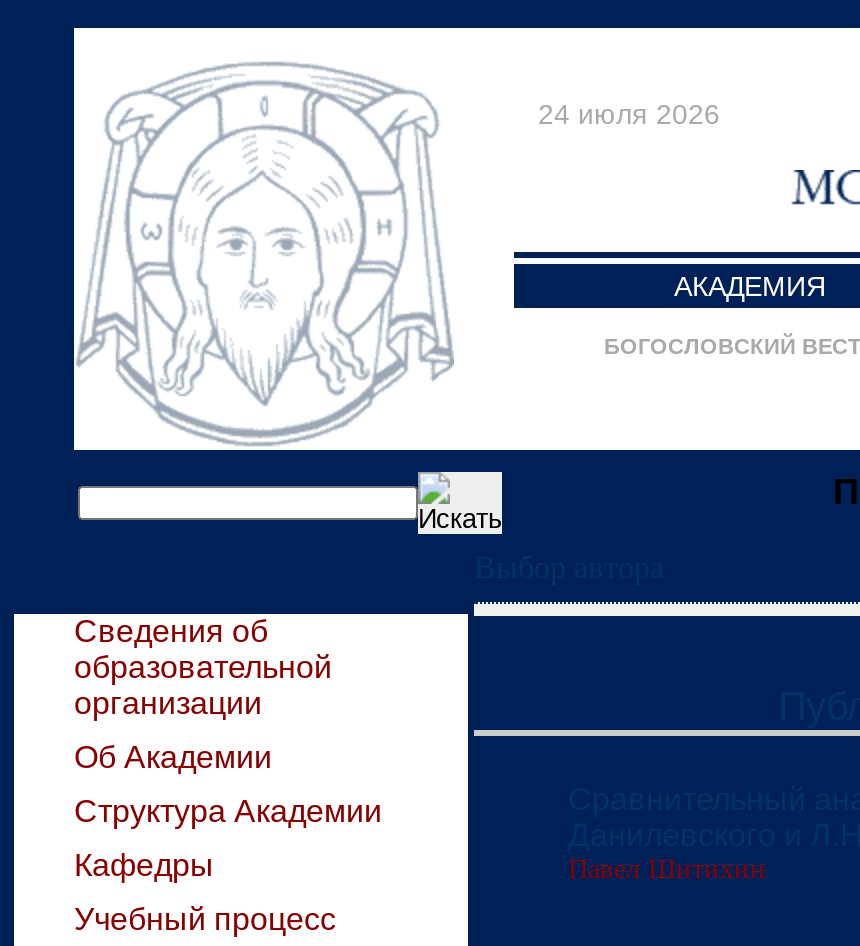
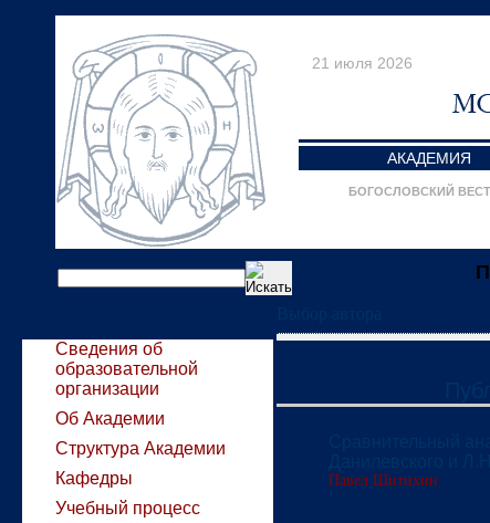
[538,98,720,130] 24 июля 2026 -> [312,54,413,72] 21 июля 2026

